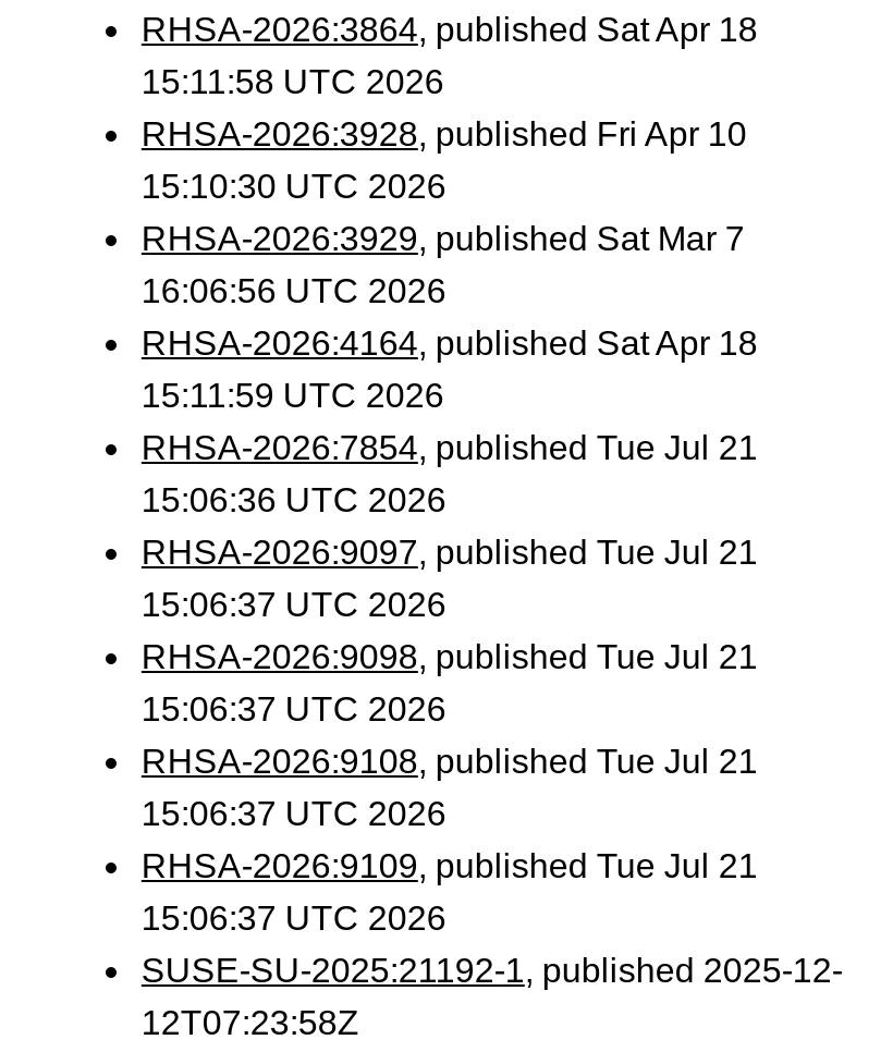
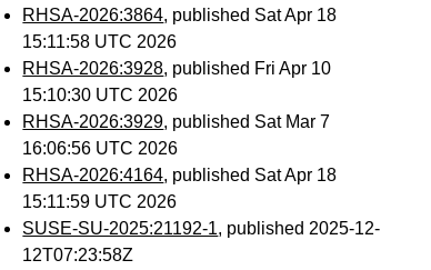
[141,429,758,937] RHSA-2026:7854, published Tue Jul 21 | 15:06:36 UTC 2026 | RHSA-2026:9097, published Tue Jul 21 | 15:06:37 UTC 2026 | RHSA-2026:9098, published Tue Jul 21 | 15:06:37 UTC 2026 | RHSA-2026:9108, published Tue Jul 21 | 15:06:37 UTC 2026 | RHSA-2026:9109, published Tue Jul 21 | 15:06:37 UTC 2026 -> none

